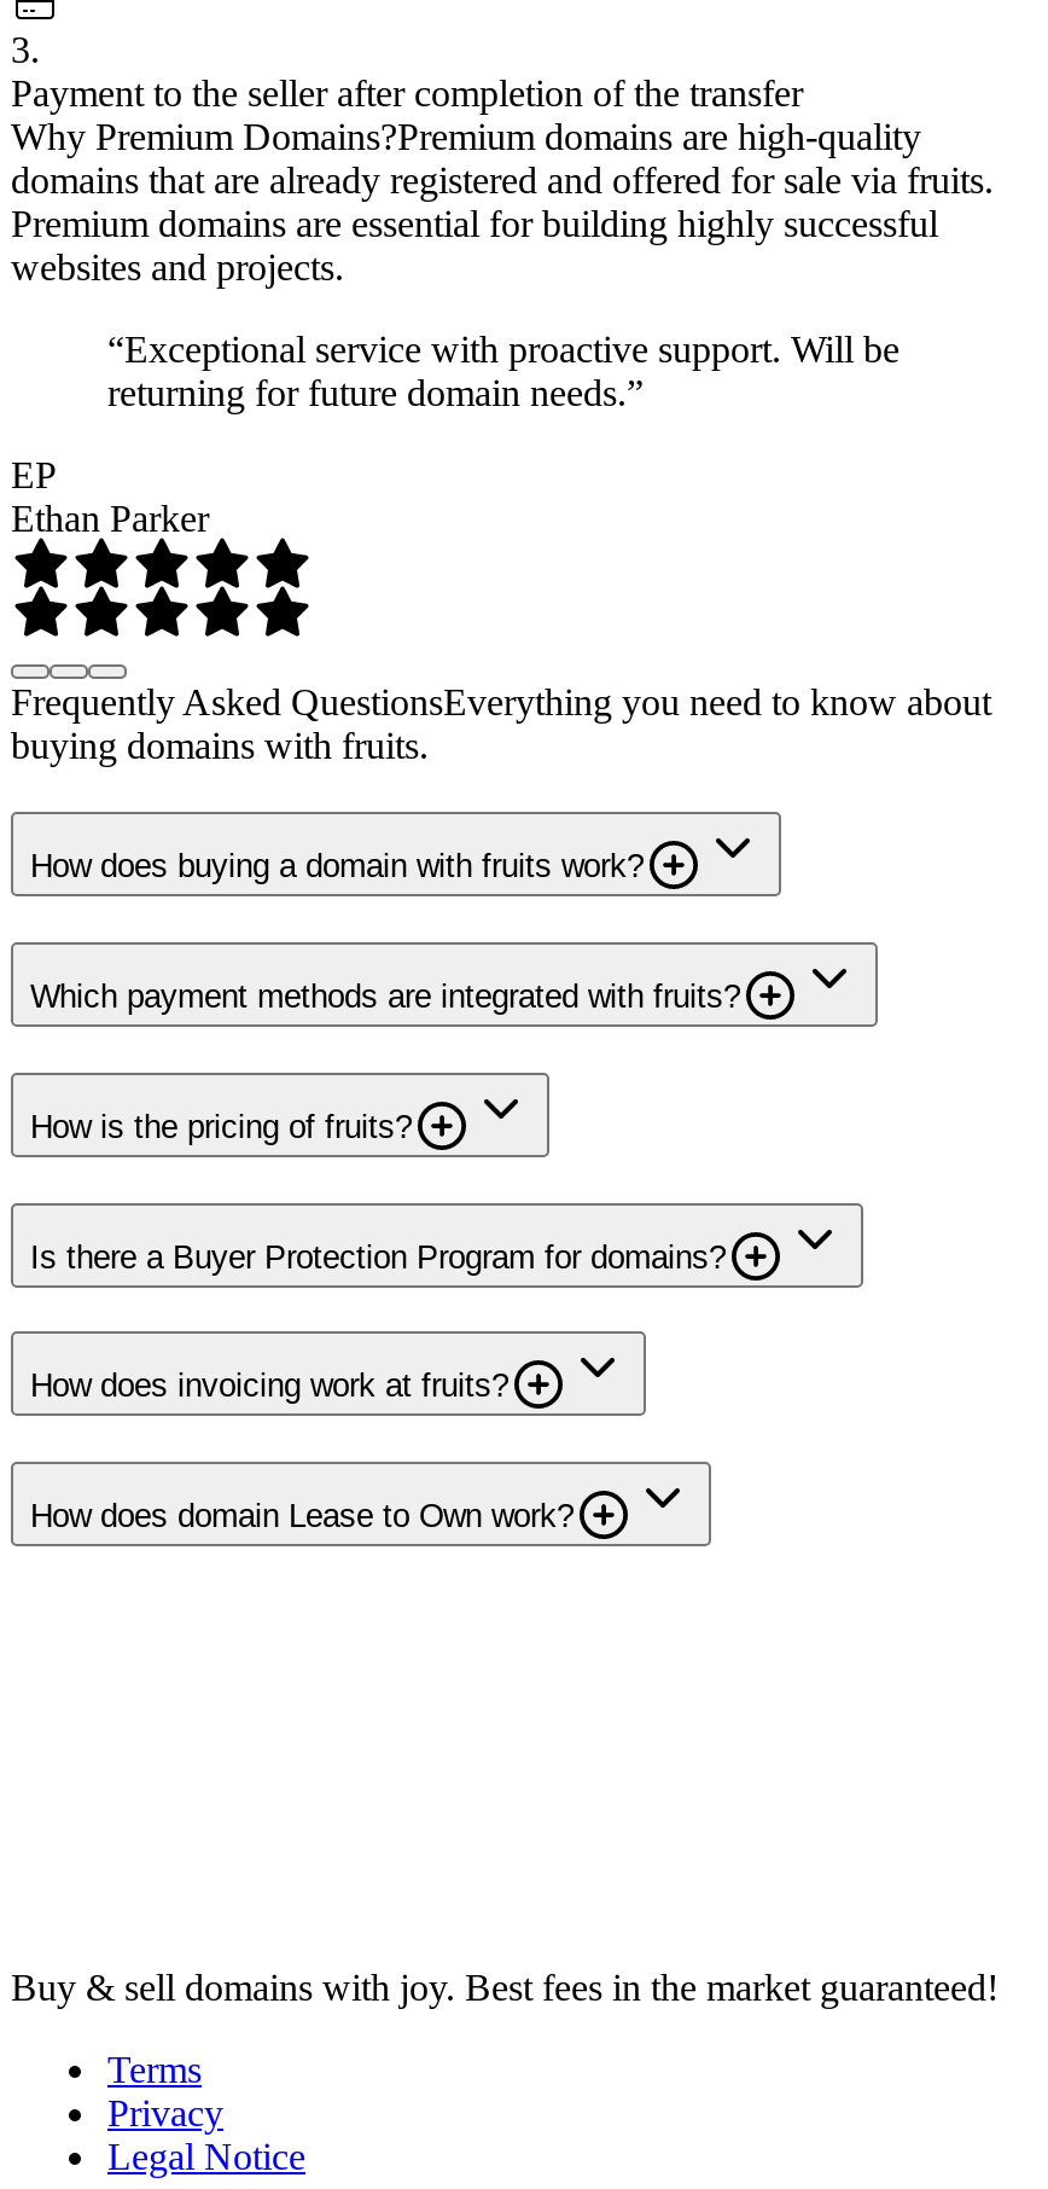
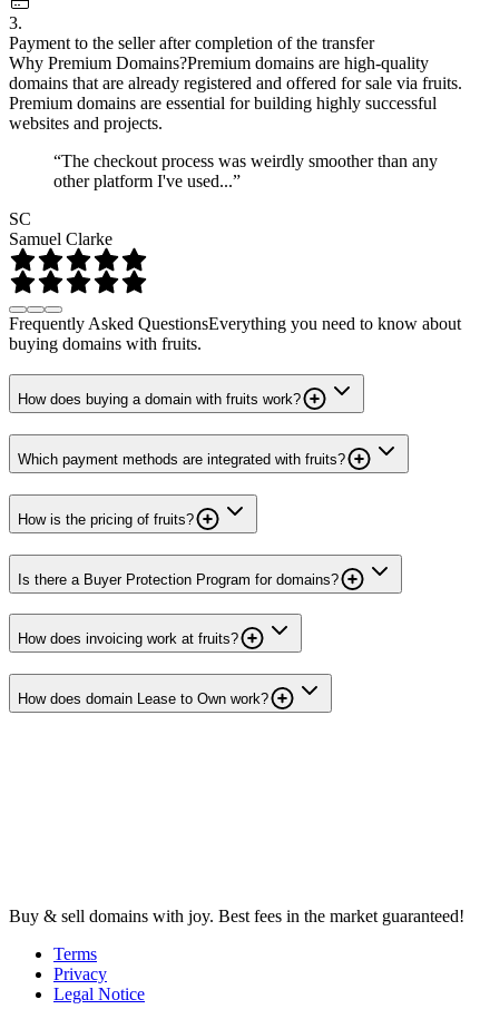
[107,328,899,412] “Exceptional service with proactive support. Will be | returning for future domain needs.” -> [53,151,438,190] “The checkout process was weirdly smoother than any | other platform I've used...”
[11,453,209,538] EP | Ethan Parker -> [9,209,112,248] SC | Samuel Clarke

